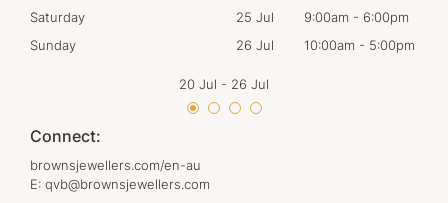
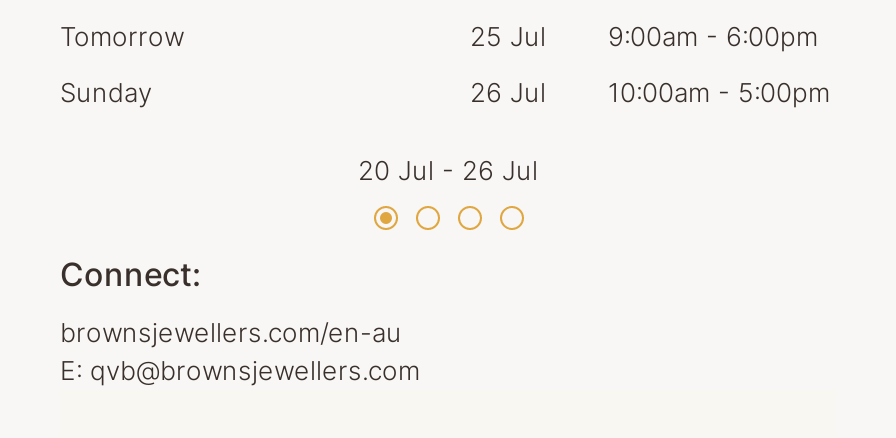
[30,9,85,25] Saturday -> [60,20,184,52] Tomorrow

